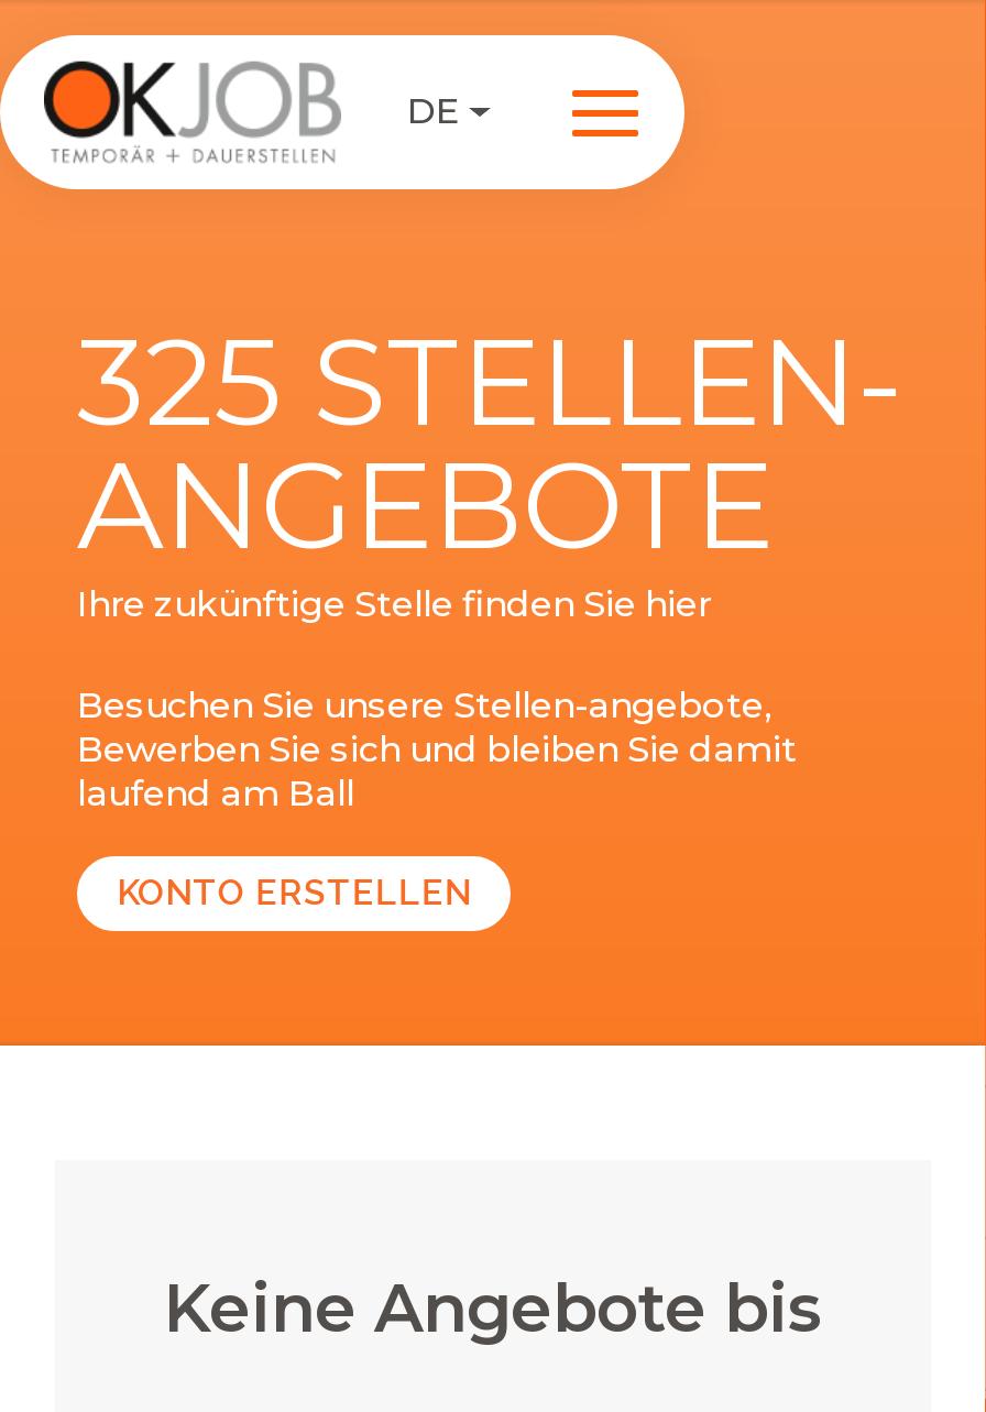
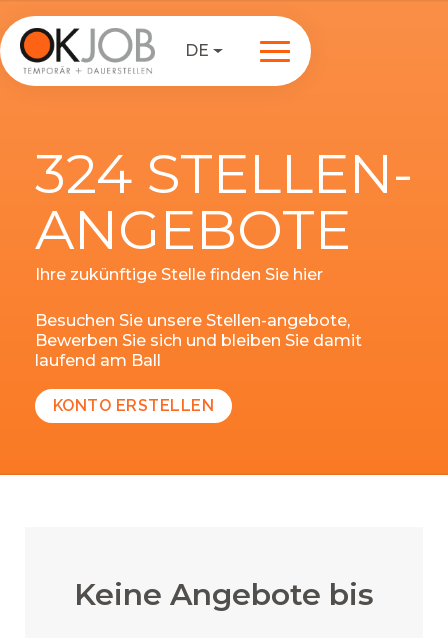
[77,308,900,456] 325 STELLEN- -> [35,140,413,207] 324 STELLEN-

